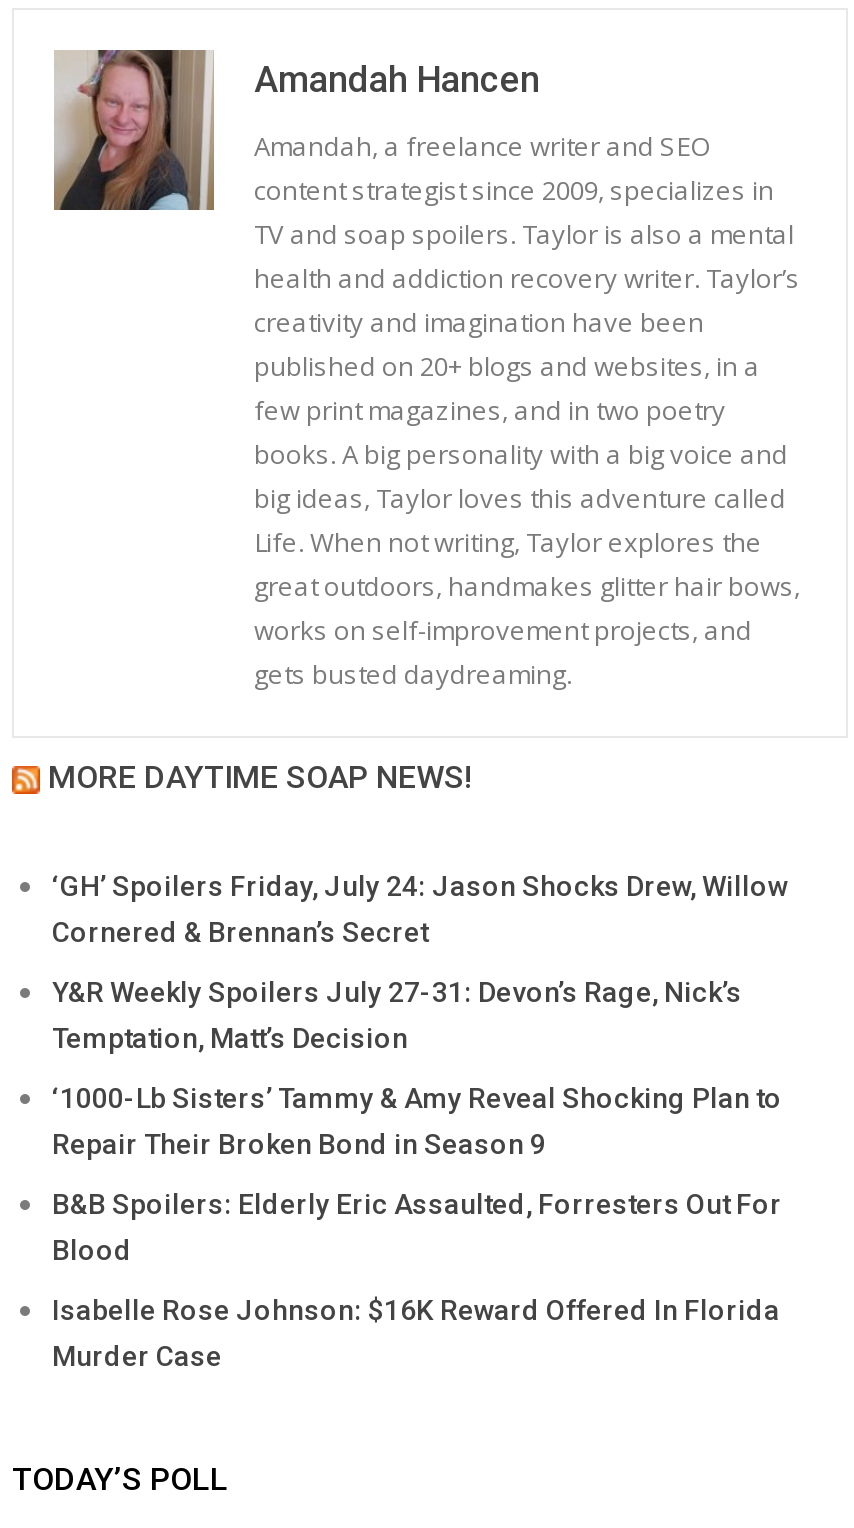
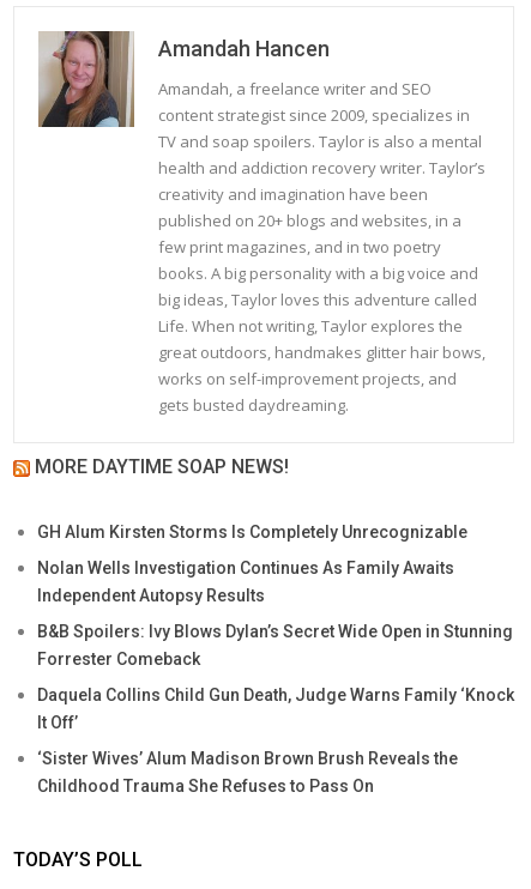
[52,871,788,949] ‘GH’ Spoilers Friday, July 24: Jason Shocks Drew, Willow | Cornered & Brennan’s Secret -> [37,523,467,542] GH Alum Kirsten Storms Is Completely Unrecognizable
[52,977,742,1055] Y&R Weekly Spoilers July 27-31: Devon’s Rage, Nick’s | Temptation, Matt’s Decision -> [37,559,454,606] Nolan Wells Investigation Continues As Family Awaits | Independent Autopsy Results
[52,1083,782,1161] ‘1000-Lb Sisters’ Tammy & Amy Reveal Shocking Plan to | Repair Their Broken Bond in Season 9 -> [37,622,513,669] B&B Spoilers: Ivy Blows Dylan’s Secret Wide Open in Stunning | Forrester Comeback
[52,1189,782,1267] B&B Spoilers: Elderly Eric Assaulted, Forresters Out For | Blood -> [37,686,514,733] Daquela Collins Child Gun Death, Judge Warns Family ‘Knock | It Off’
[52,1295,780,1373] Isabelle Rose Johnson: $16K Reward Offered In Florida | Murder Case -> [37,749,458,796] ‘Sister Wives’ Alum Madison Brown Brush Reveals the | Childhood Trauma She Refuses to Pass On

